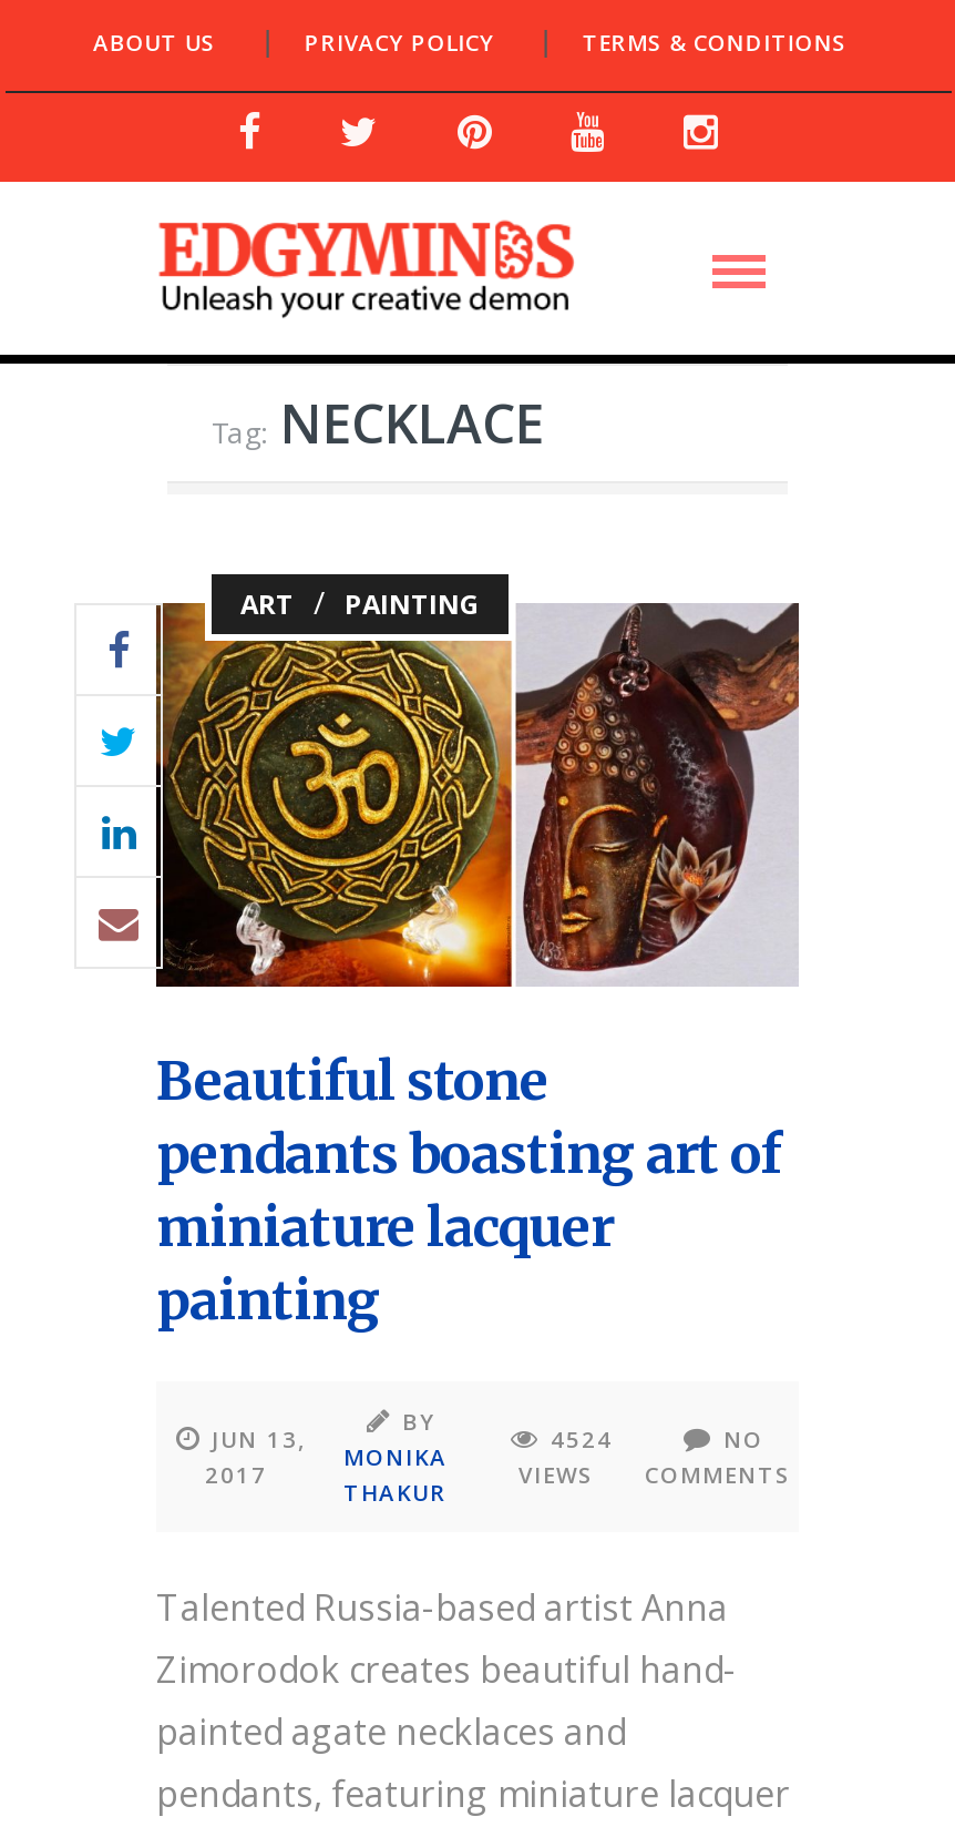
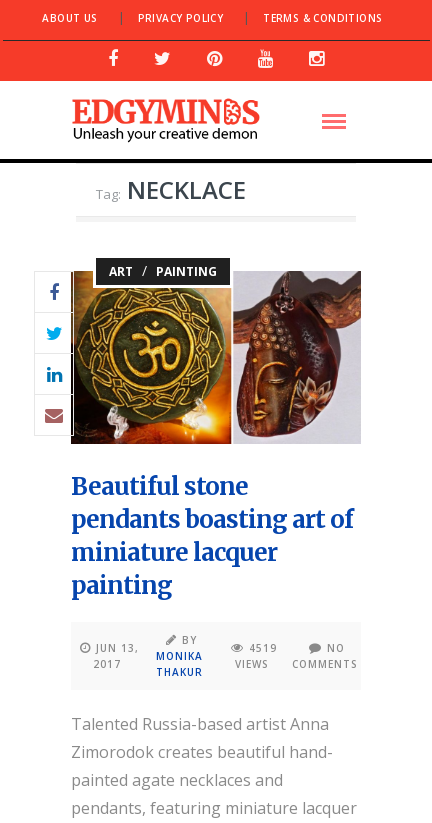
[551,1423,613,1454] 4524 -> [249,641,277,655] 4519

